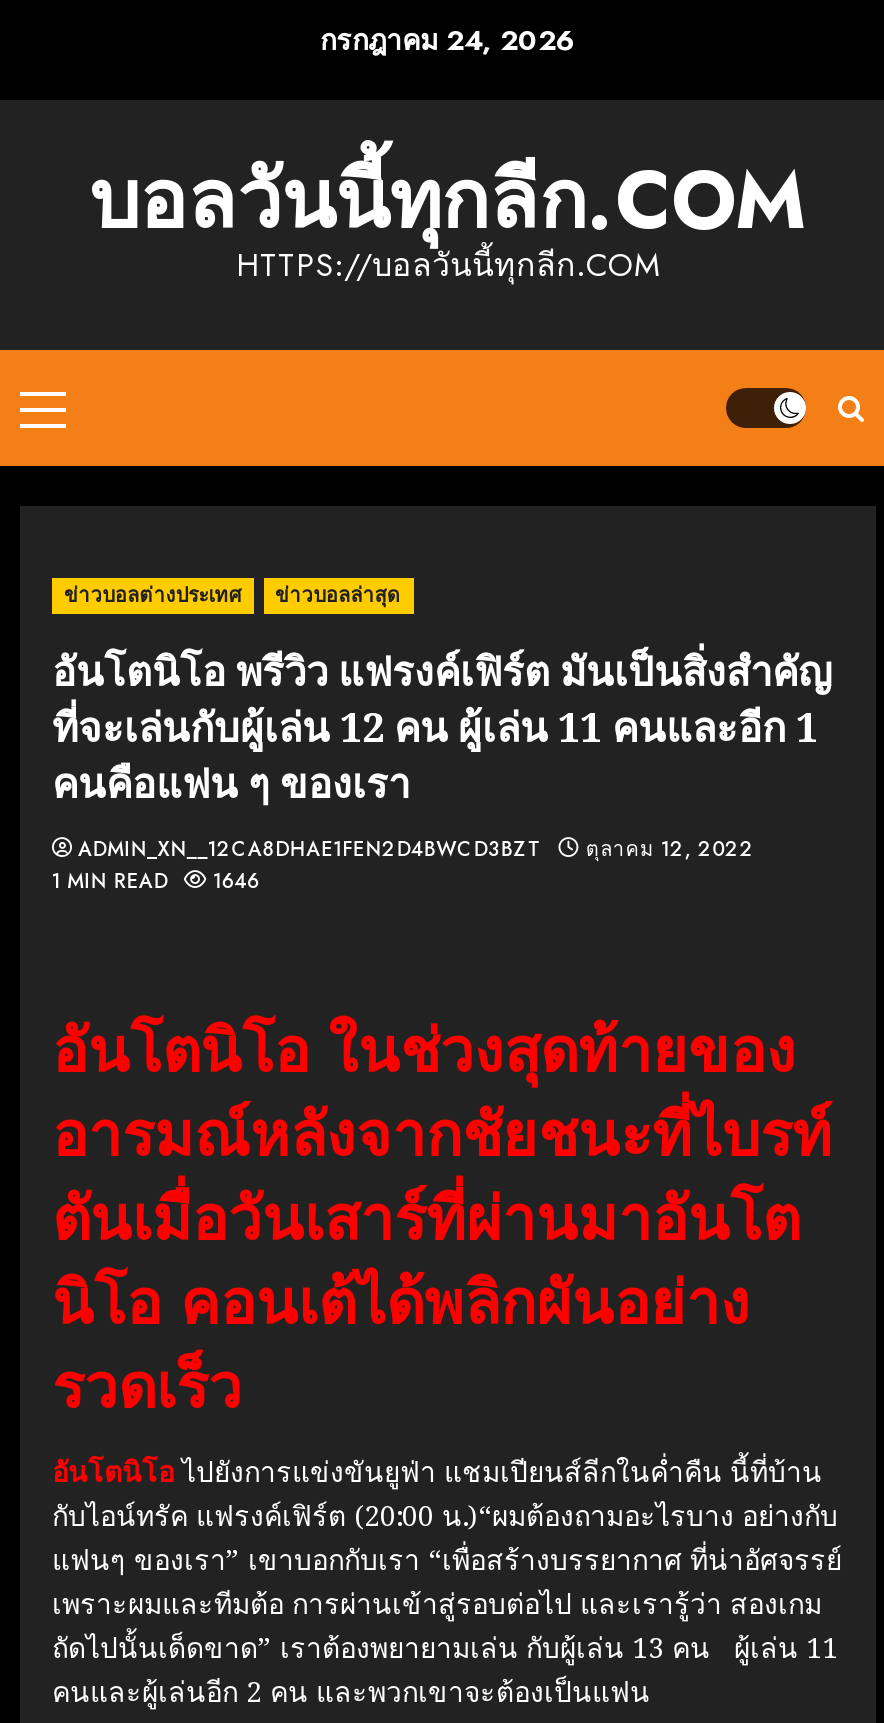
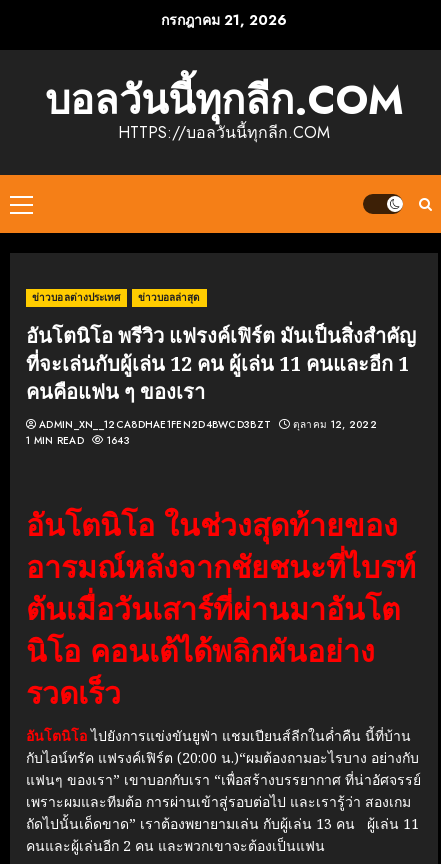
[320,20,576,60] กรกฎาคม 24, 2026 -> [161,10,287,30] กรกฎาคม 21, 2026
[52,866,260,896] 1 MIN READ 1646 -> [26,433,130,448] 1 MIN READ 1643

